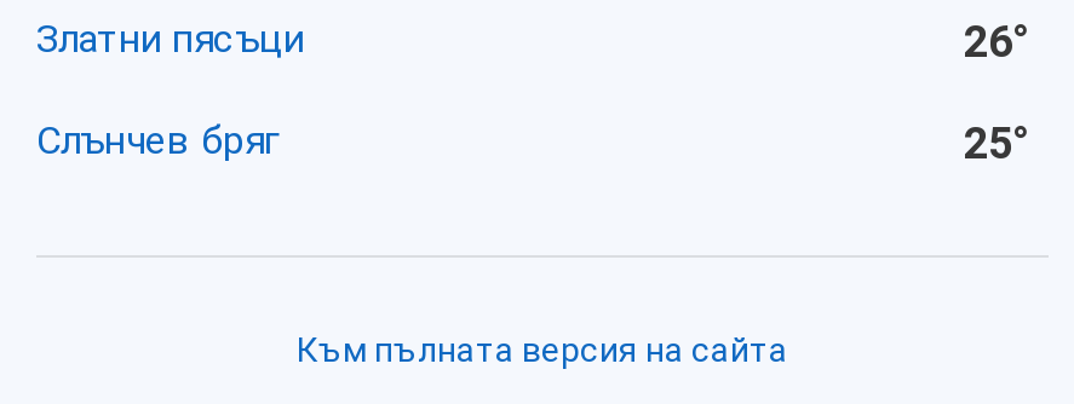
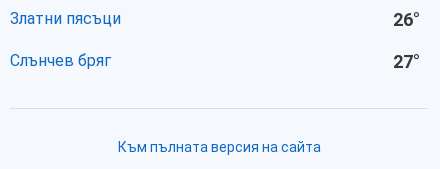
[964,117,1029,168] 25° -> [393,51,420,72] 27°

